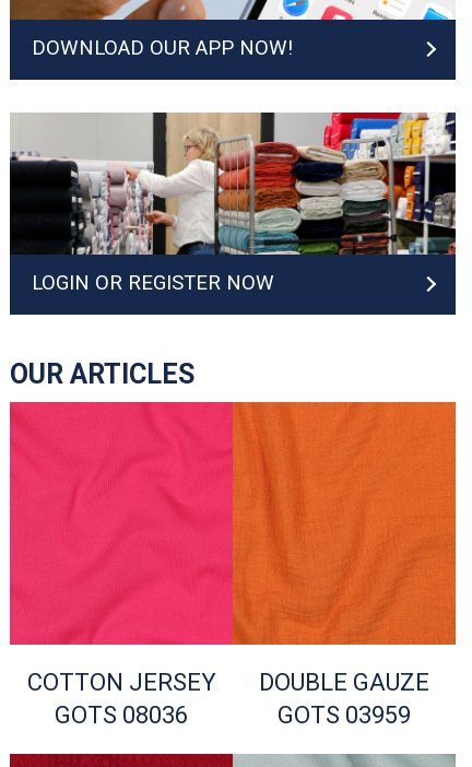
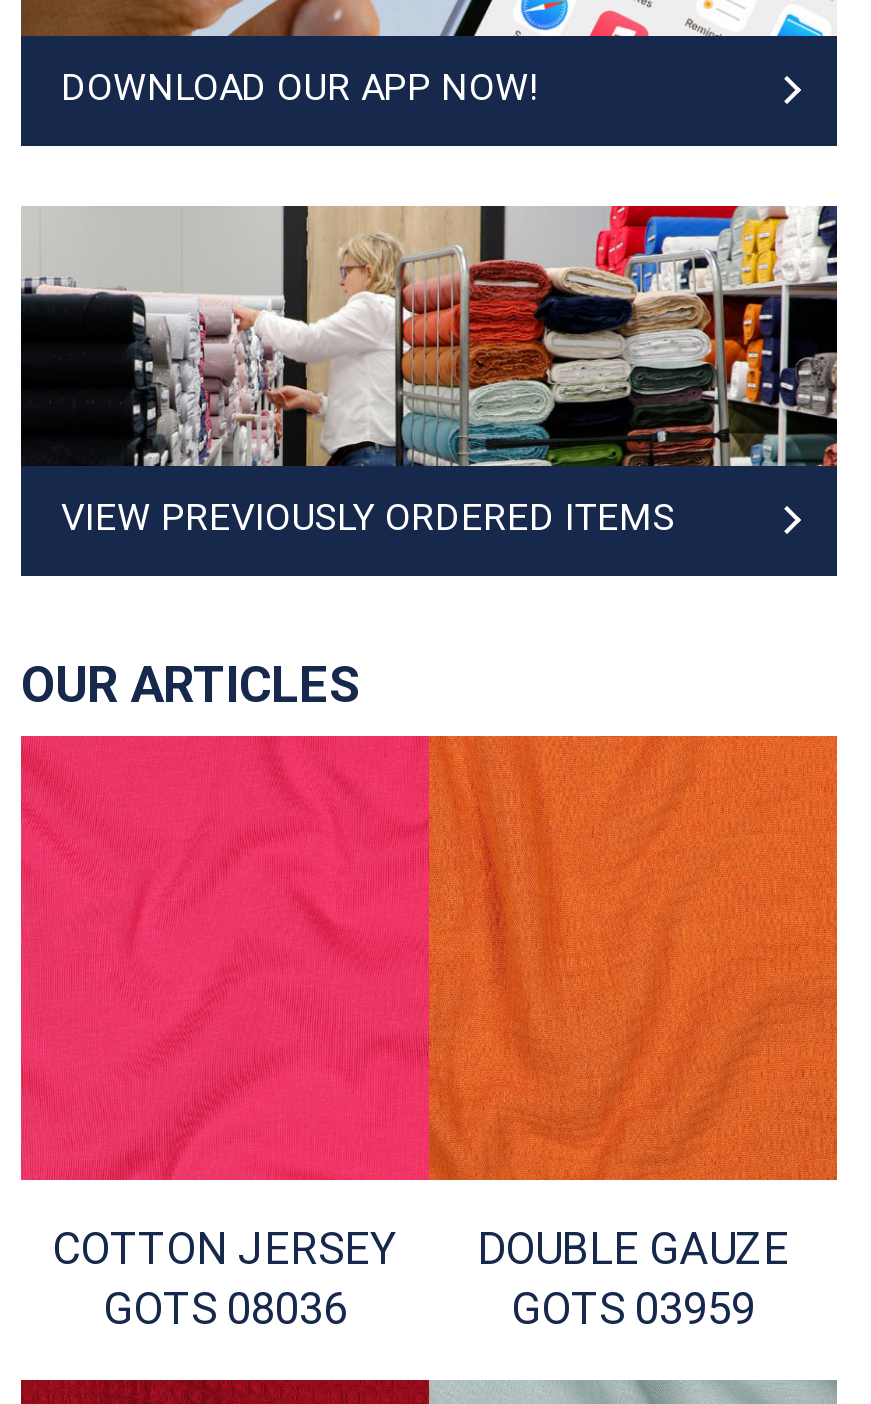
[32,271,274,295] LOGIN OR REGISTER NOW -> [61,496,675,540] VIEW PREVIOUSLY ORDERED ITEMS

